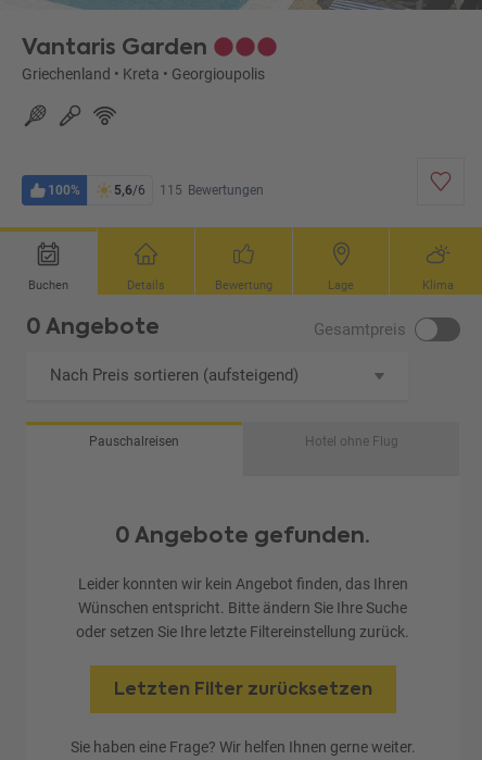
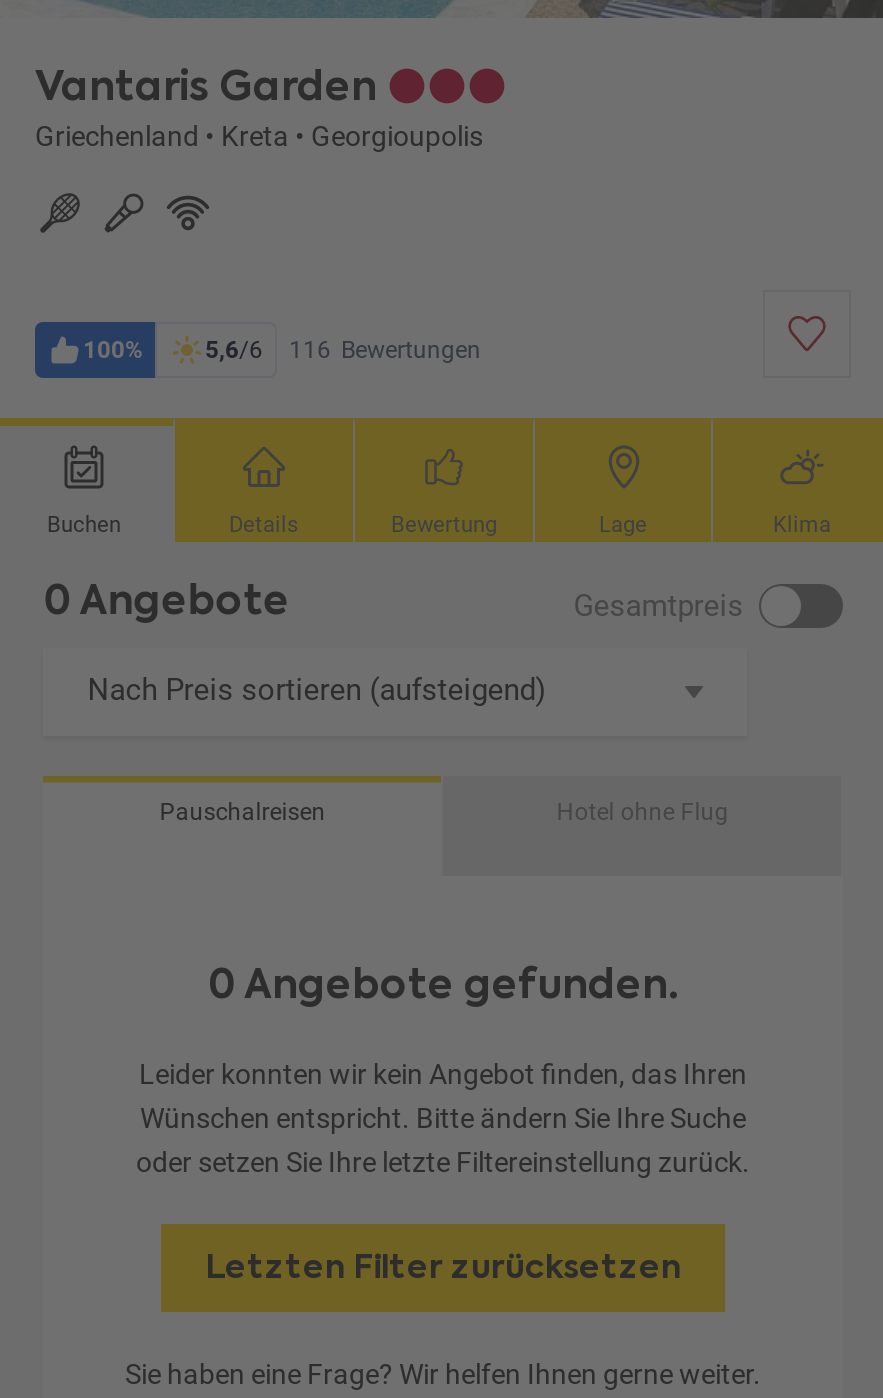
[114,183,264,198] 5,6/6 115 Bewertungen -> [205,336,481,364] 5,6/6 116 Bewertungen

